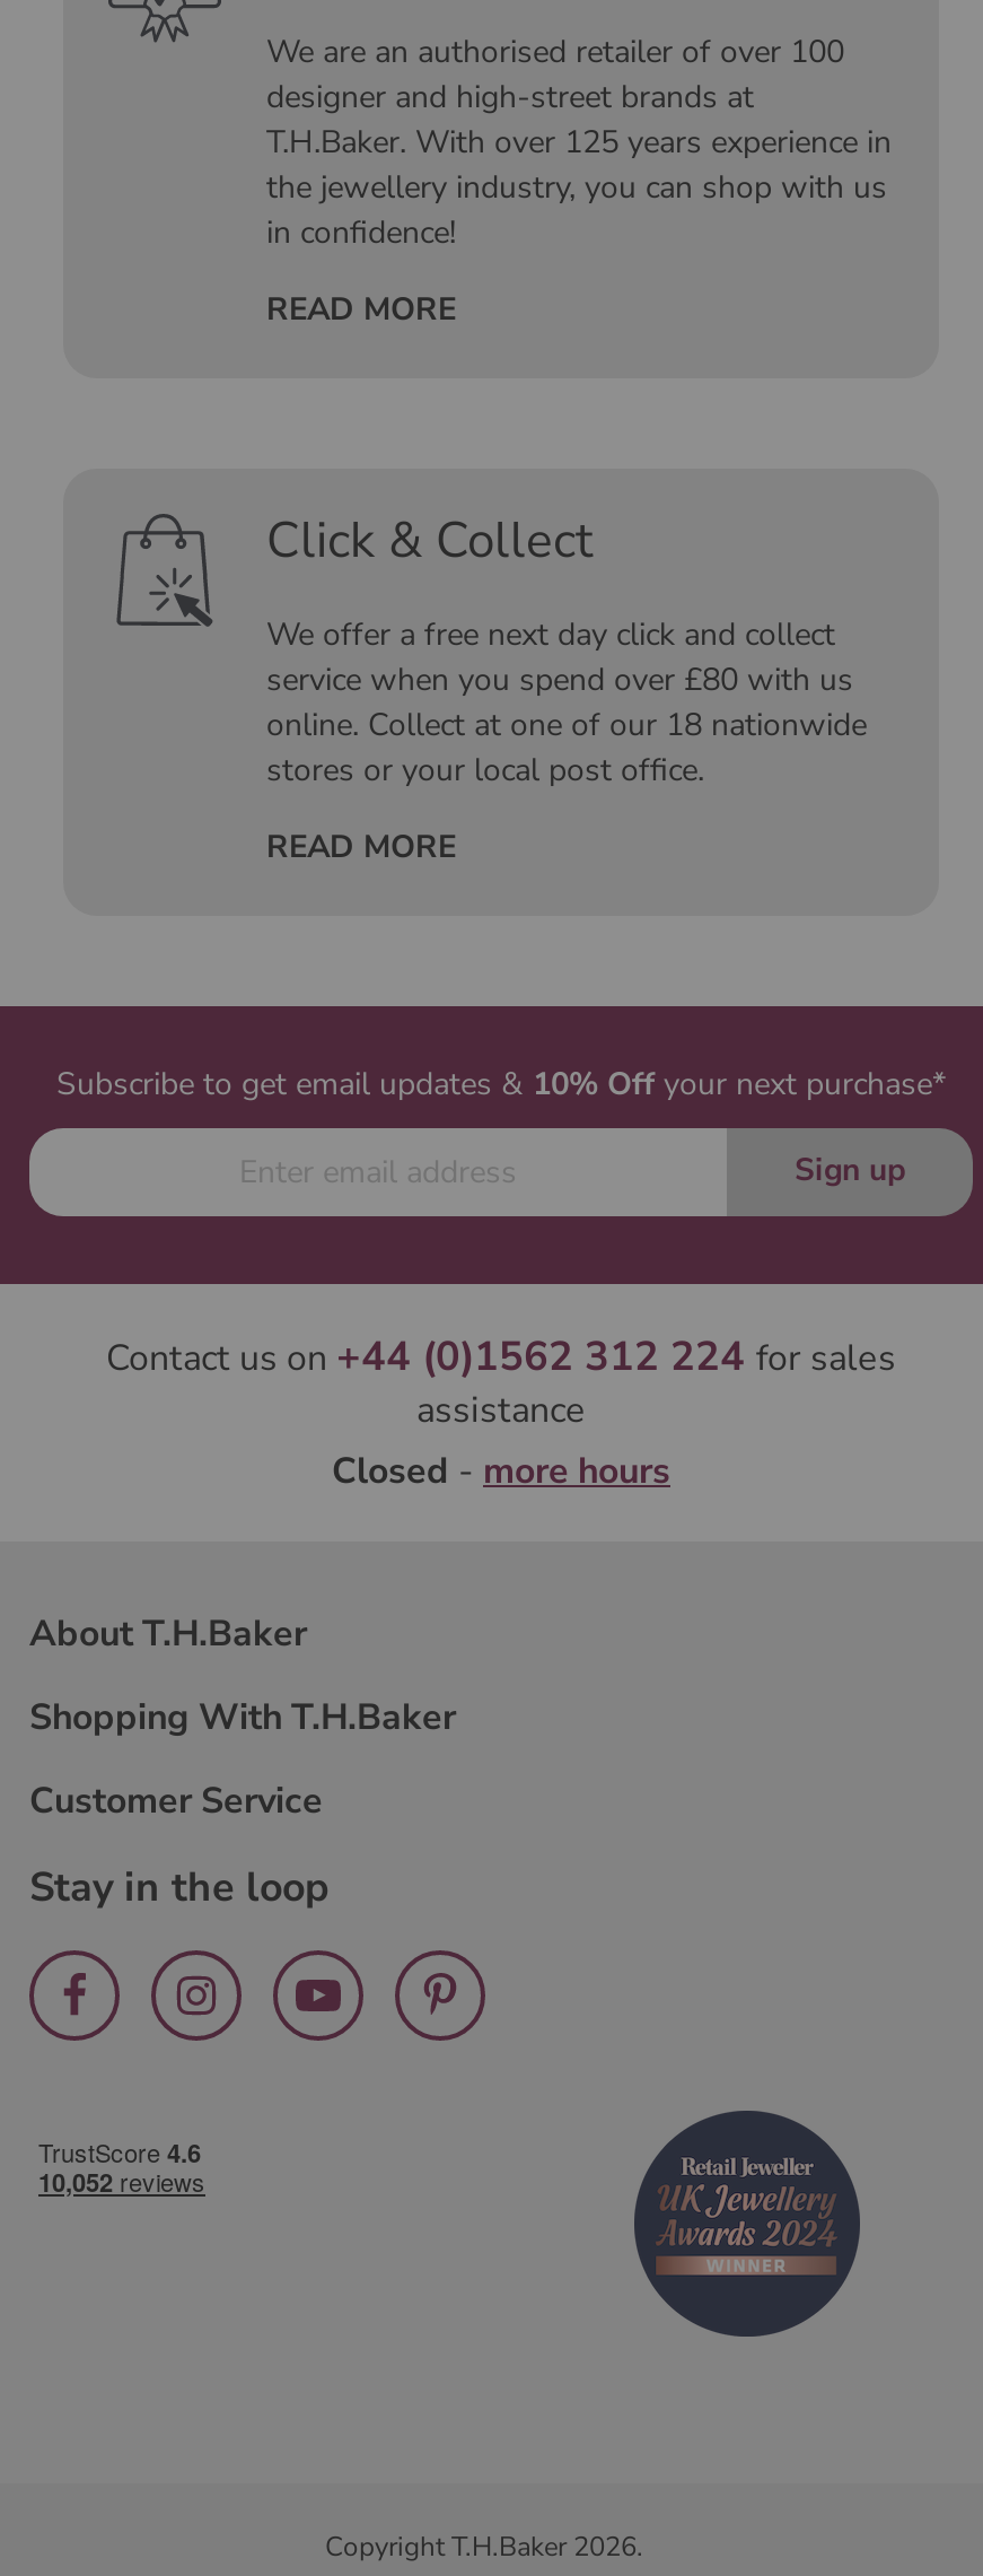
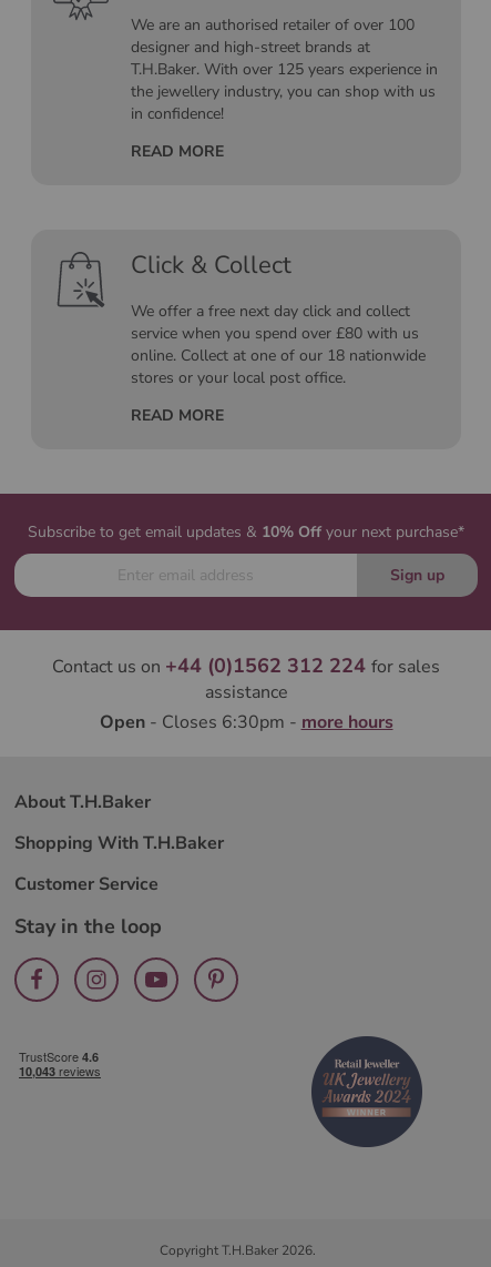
[332,1446,670,1496] Closed - more hours -> [99,710,393,735] Open - Closes 6:30pm - more hours

